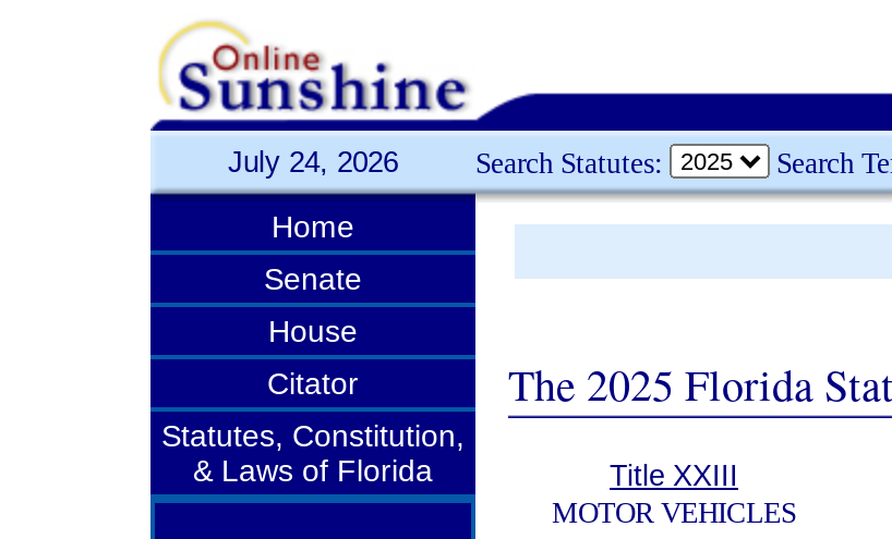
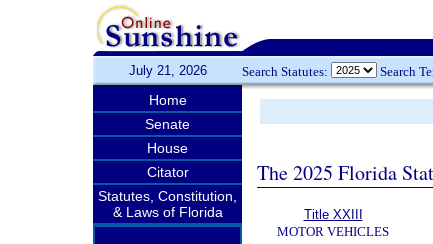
[228,146,398,179] July 24, 2026 -> [128,63,206,78] July 21, 2026

